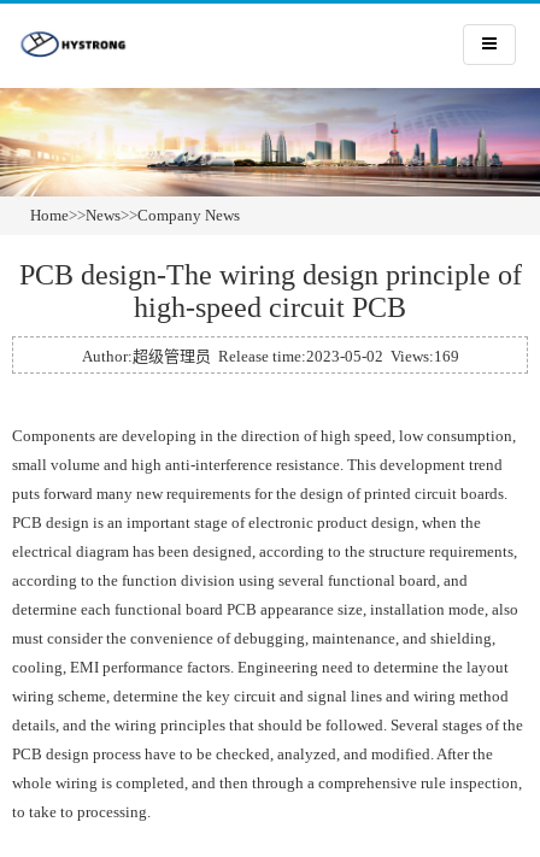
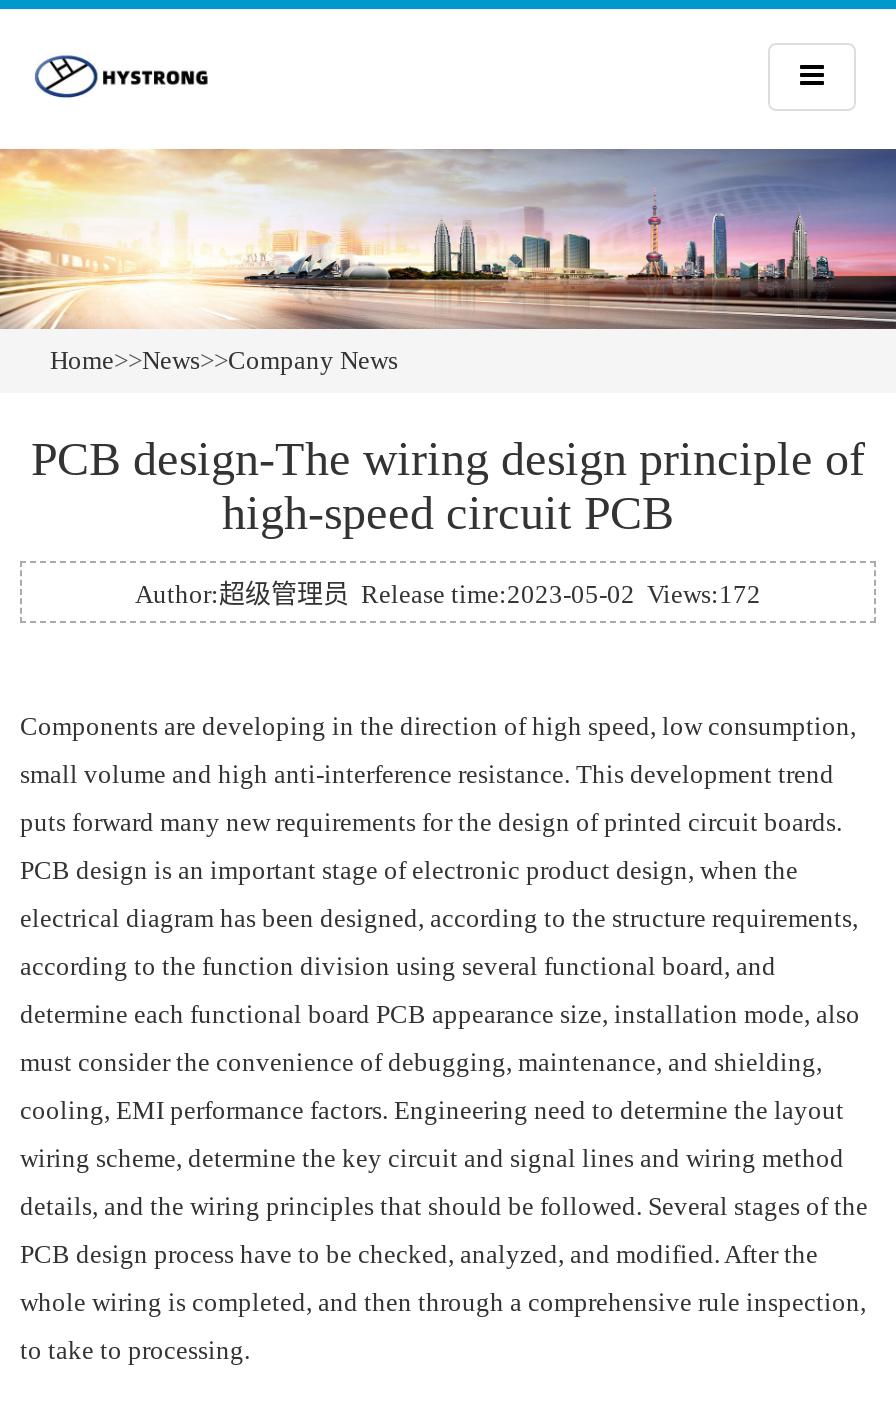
[81,347,459,365] Author:超级管理员 Release time:2023-05-02 Views:169 -> [135,579,761,609] Author:超级管理员 Release time:2023-05-02 Views:172

